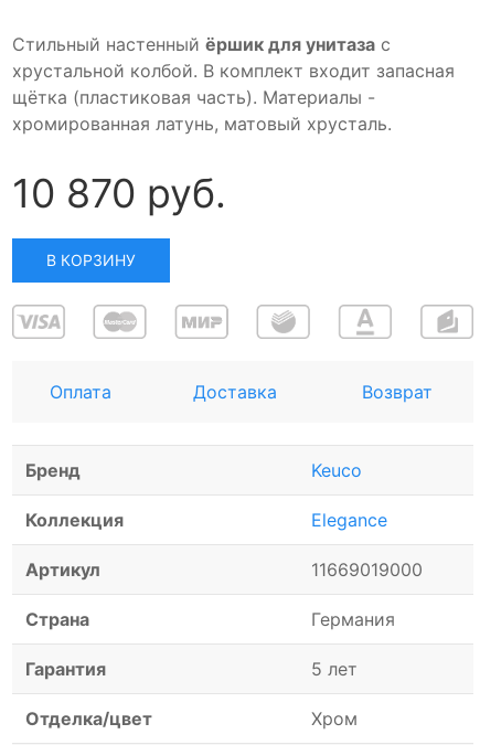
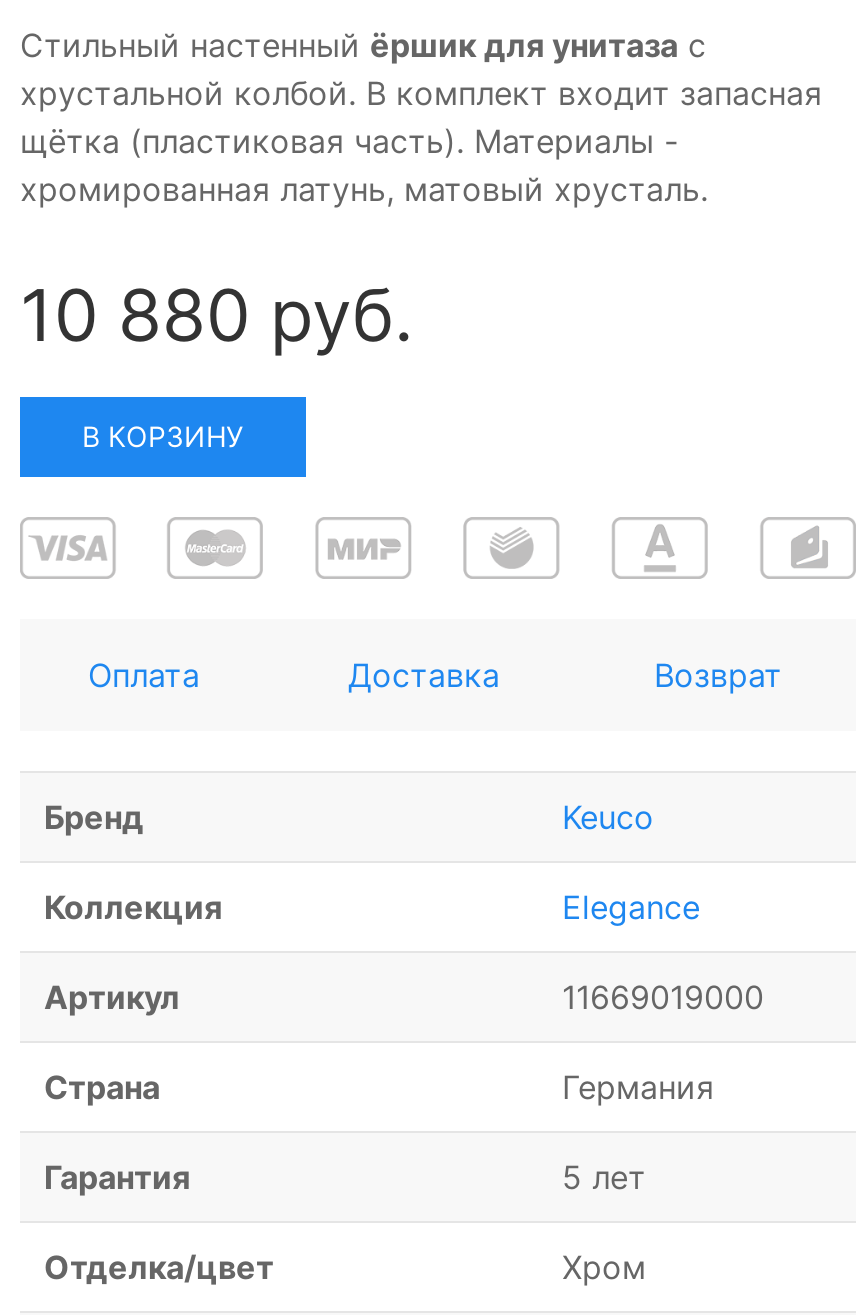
[12,169,226,218] 10 870 руб. -> [20,272,414,360] 10 880 руб.

